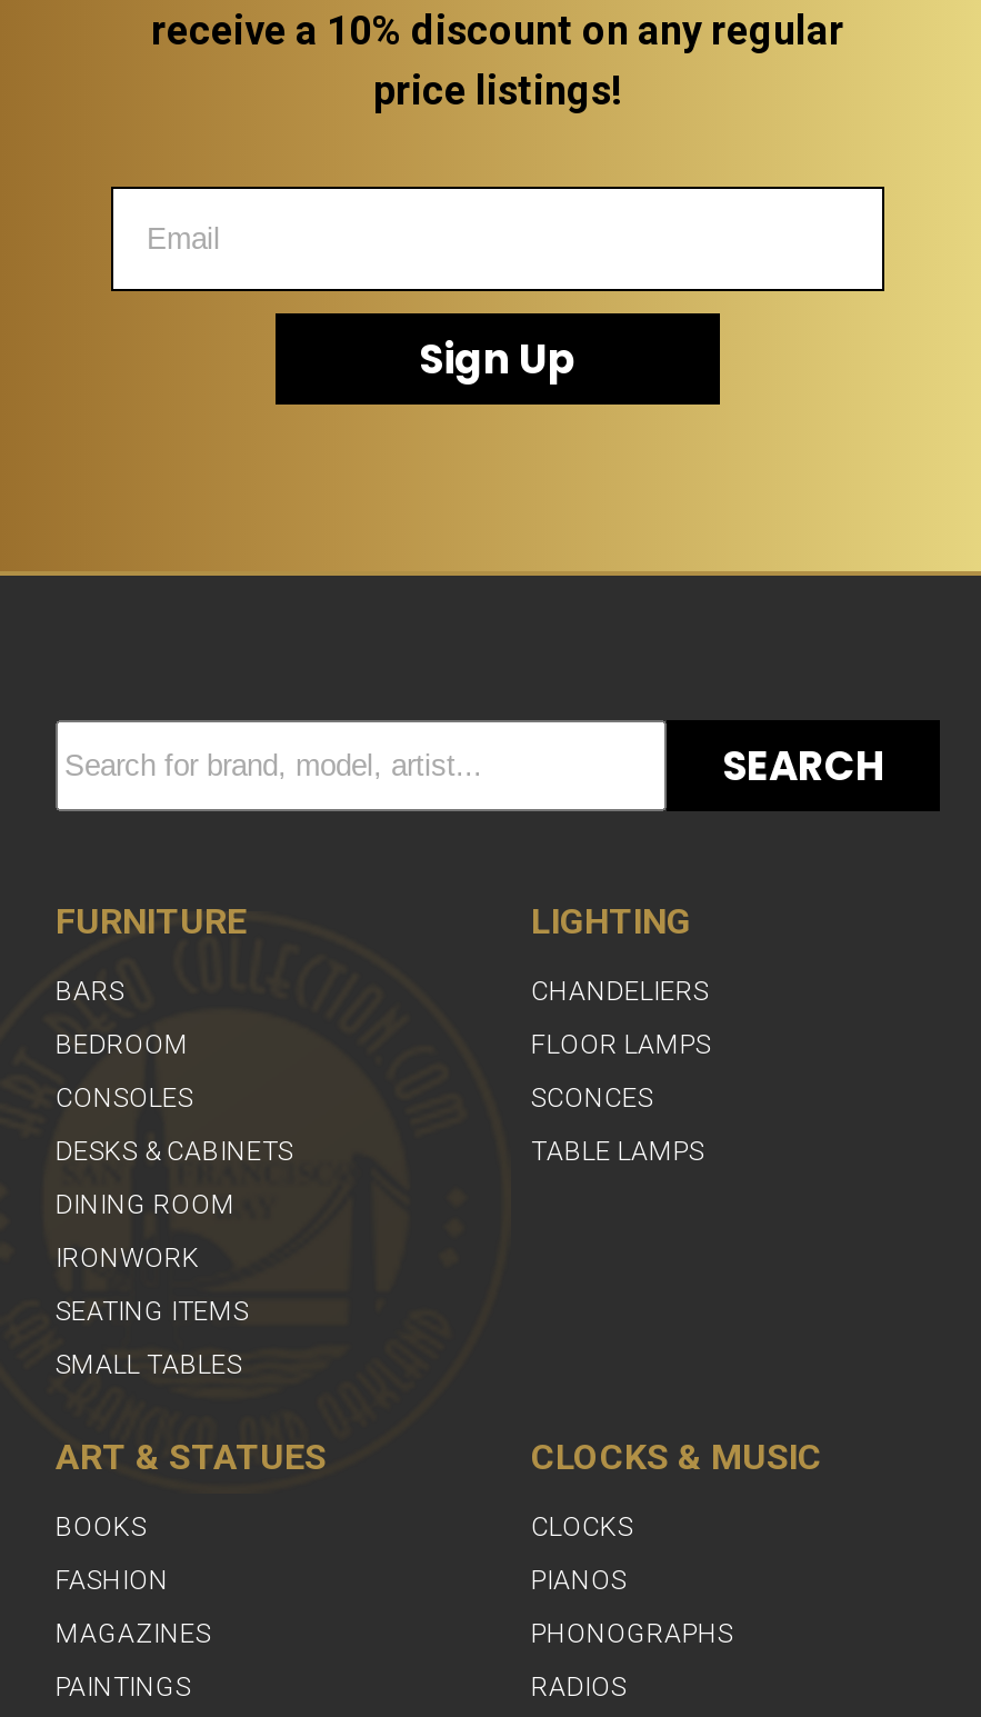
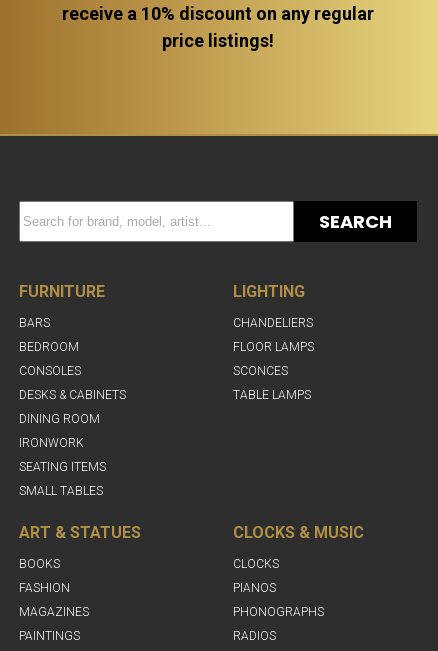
[109,184,887,407] [image] | Sign Up -> none

